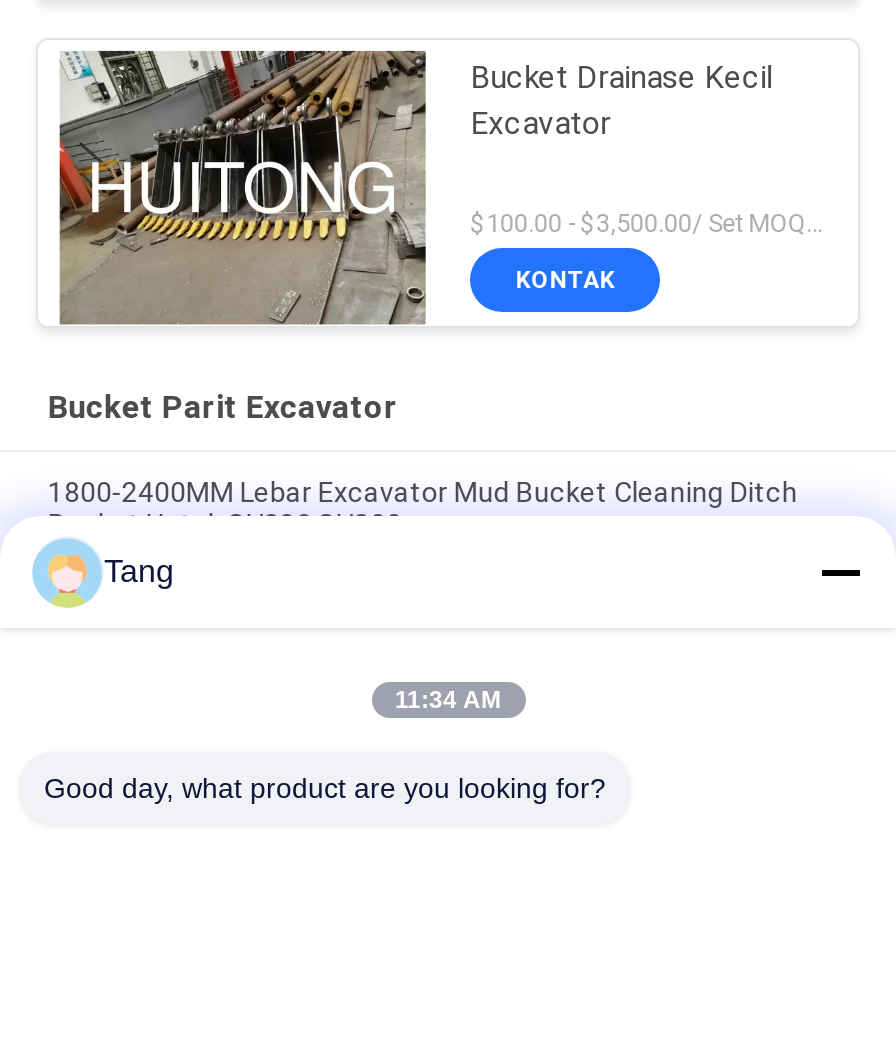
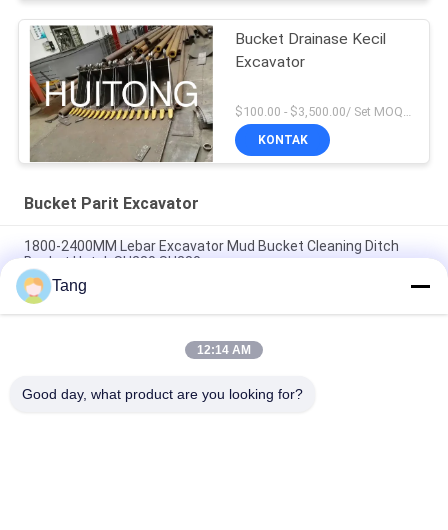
[395,686,501,714] 11:34 AM -> [197,343,251,357] 12:14 AM

